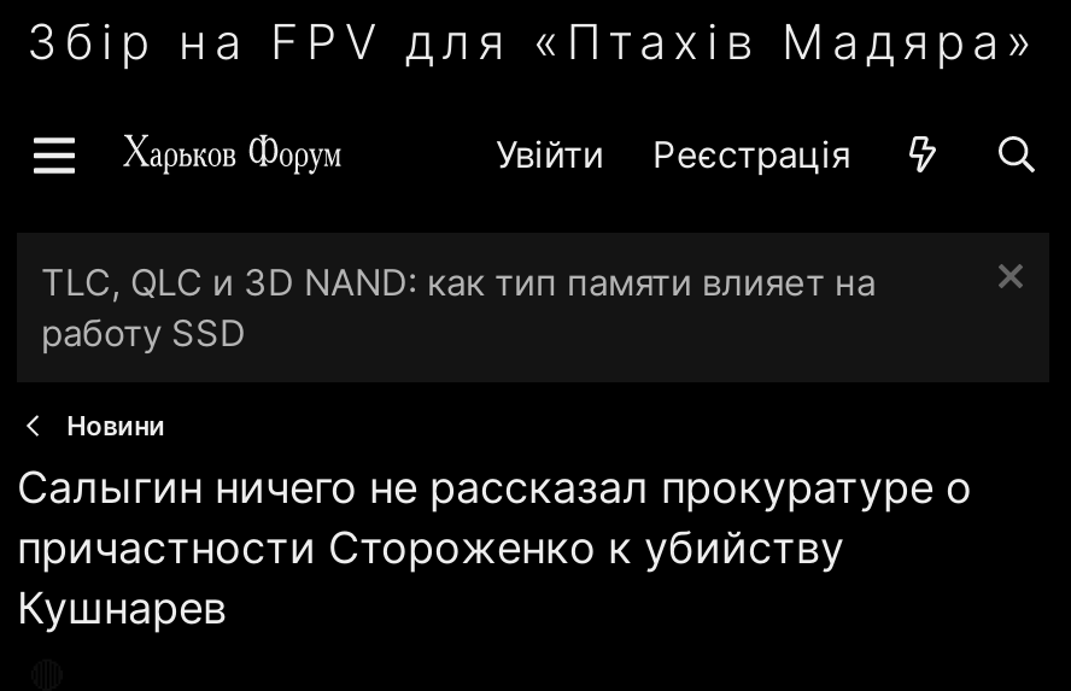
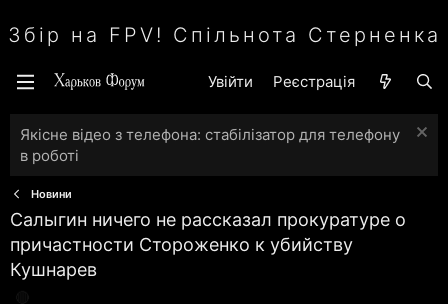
[27,13,1040,71] Збір на FPV для «Птахів Мадяра» -> [7,23,440,47] Збір на FPV! Спільнота Стерненка
[41,259,876,356] TLC, QLC и 3D NAND: как тип памяти влияет на | работу SSD -> [20,125,400,165] Якісне відео з телефона: стабілізатор для телефону | в роботі

